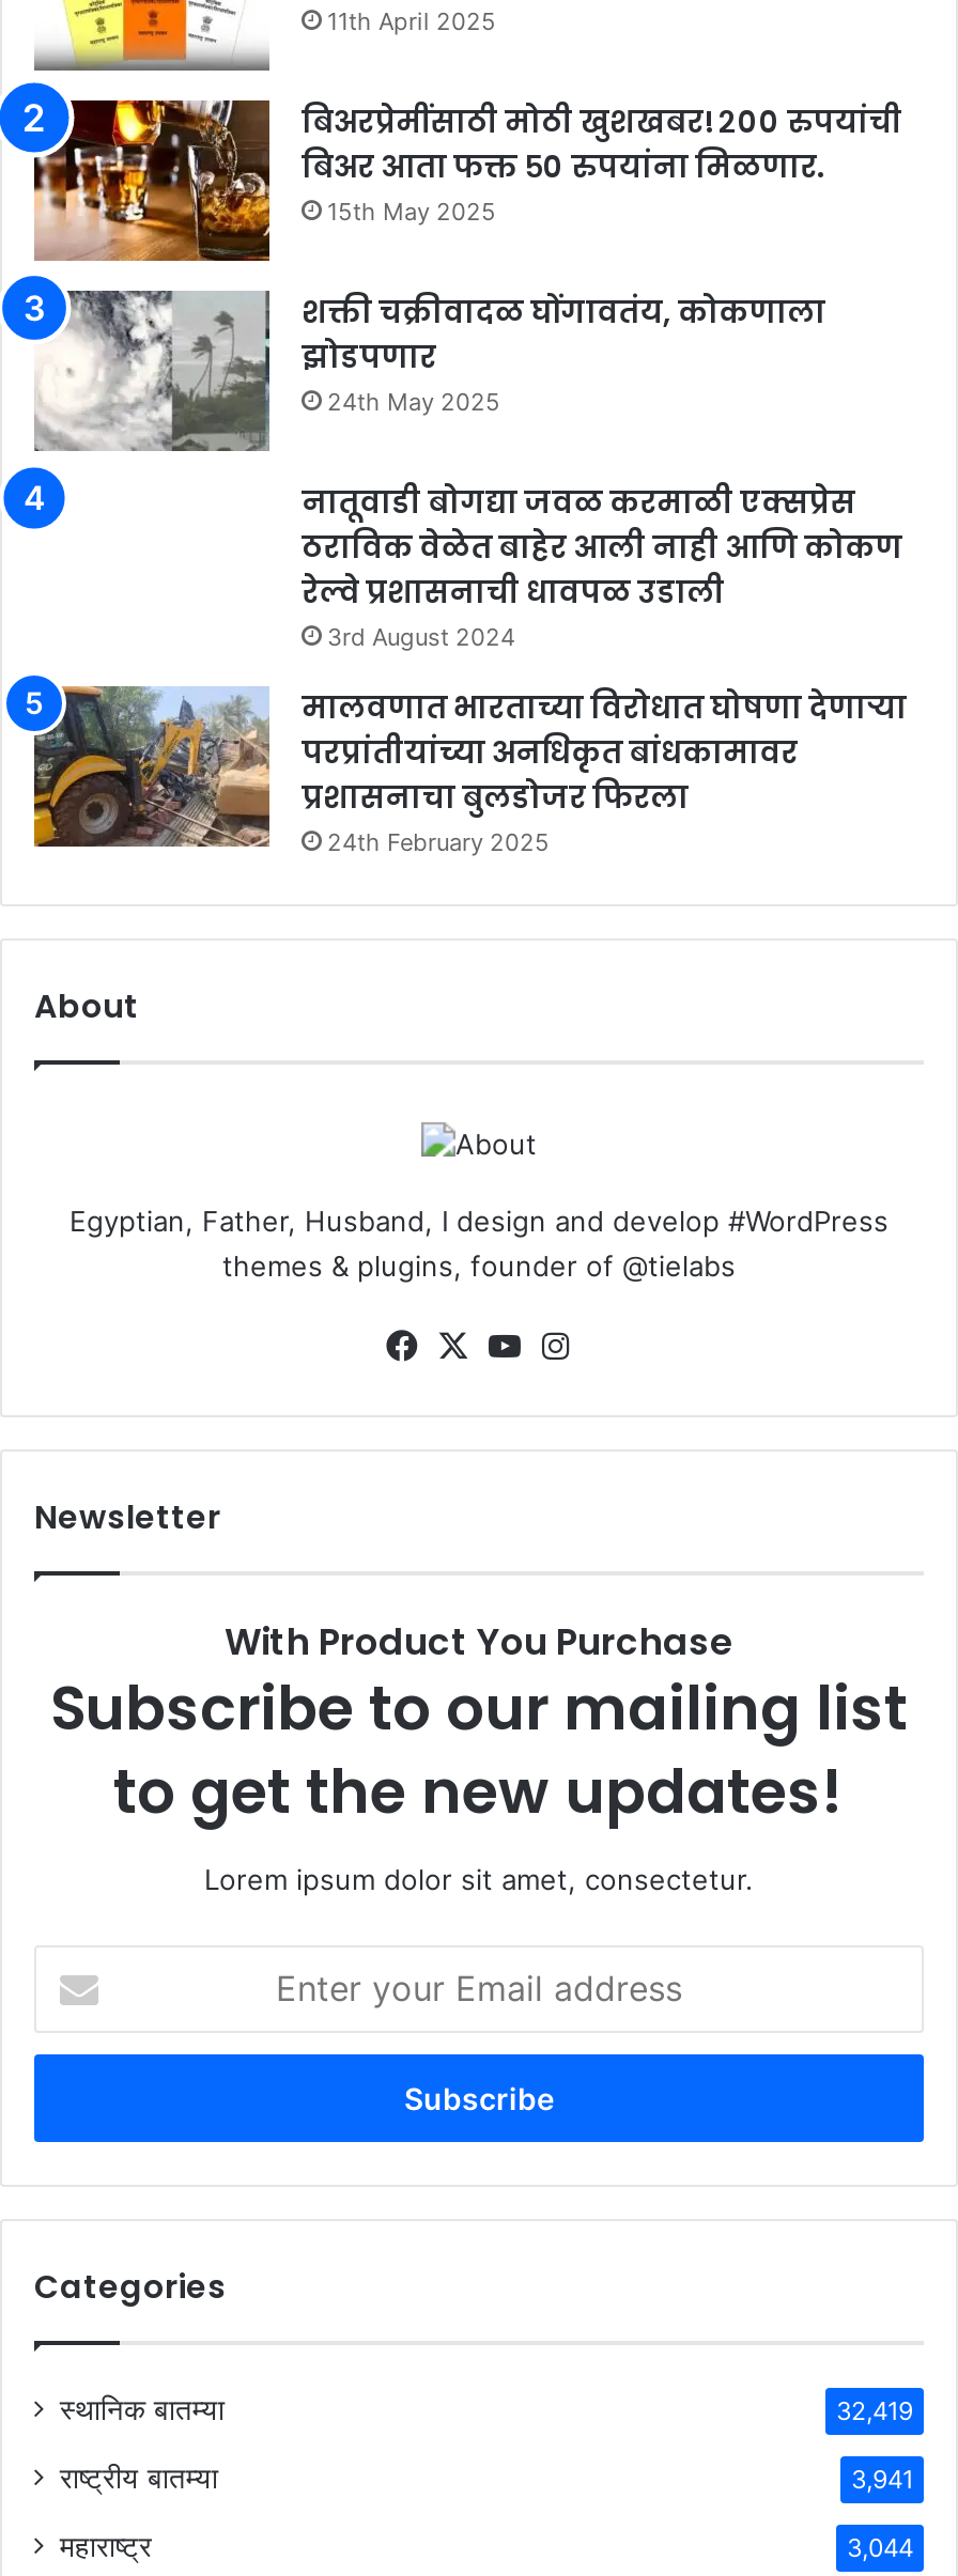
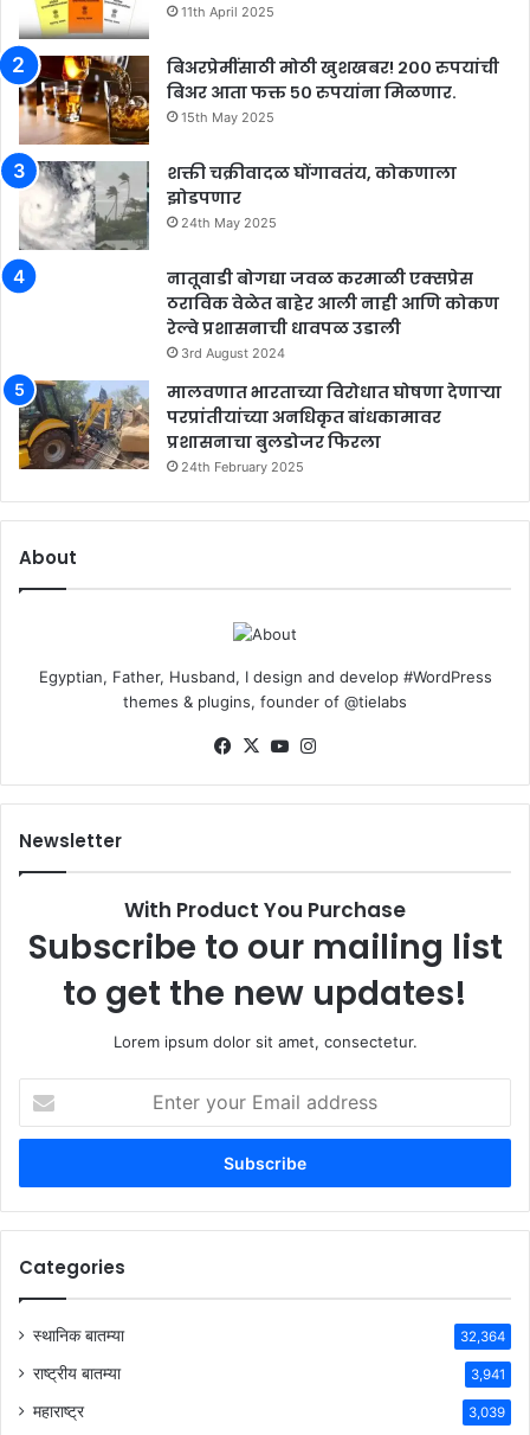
[836,2396,913,2426] 32,419 -> [460,1328,505,1345] 32,364
[847,2533,913,2563] 3,044 -> [468,1404,505,1421] 3,039

